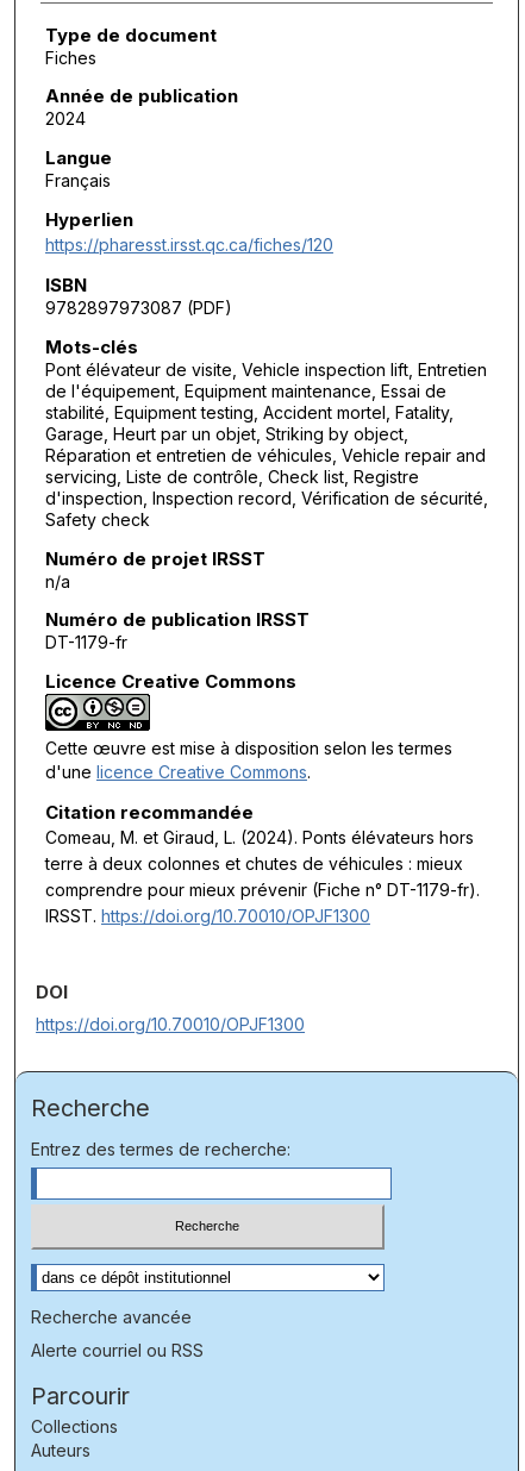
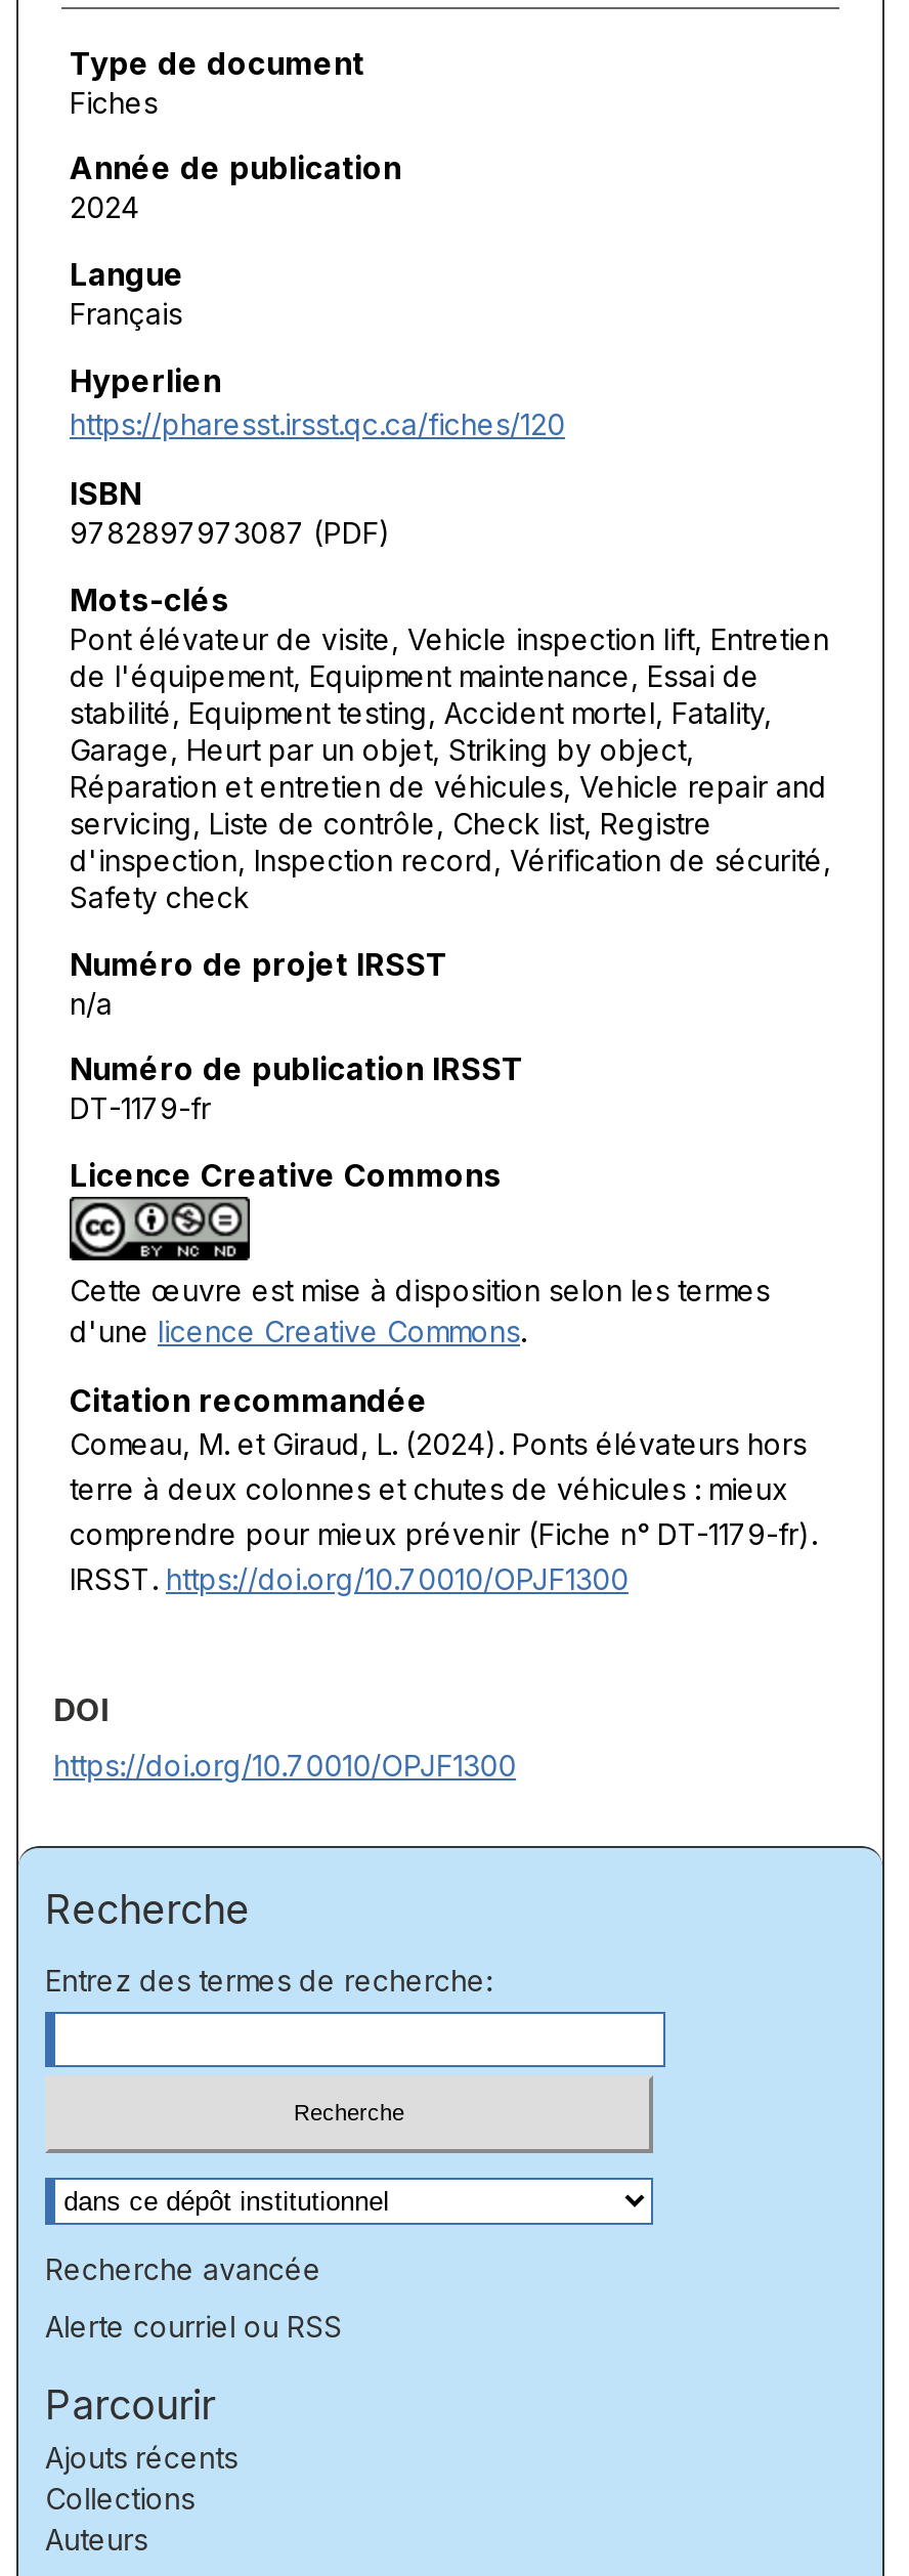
none -> [45,2440,238,2475] Ajouts récents

